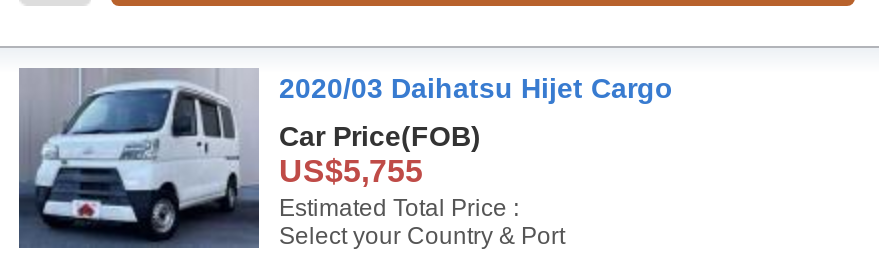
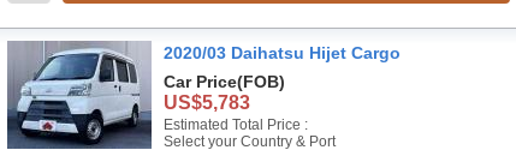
[279,154,423,188] US$5,755 -> [164,92,250,113] US$5,783

